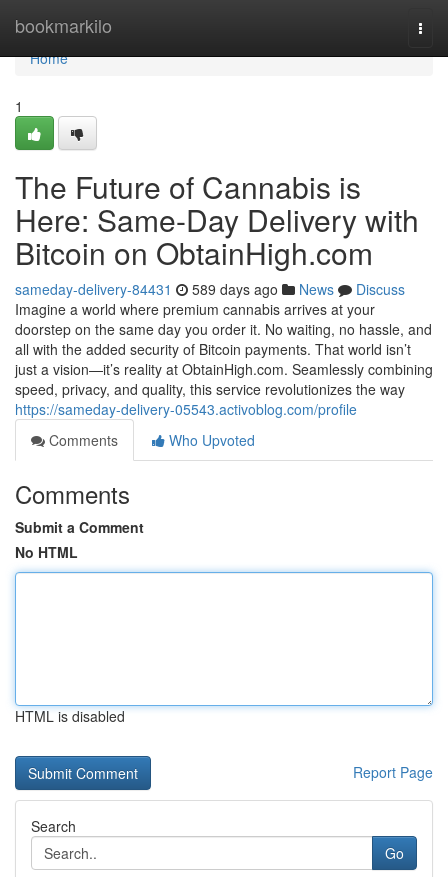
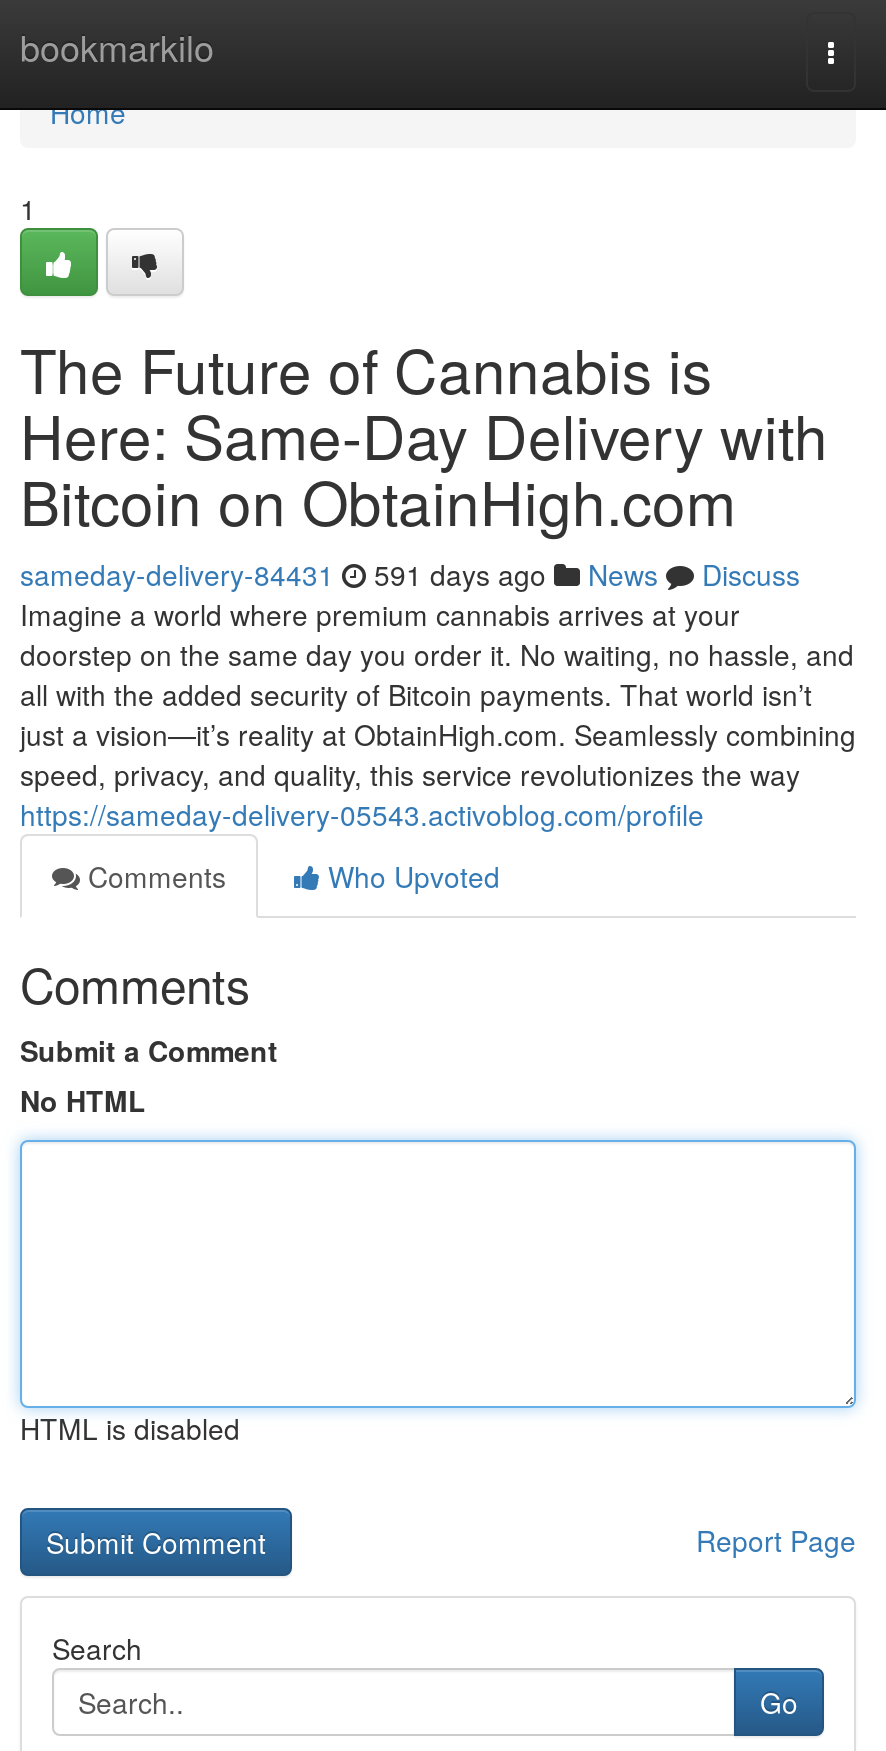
[15,279,405,299] sameday-delivery-84431 589 days ago News Discuss -> [20,554,800,594] sameday-delivery-84431 591 days ago News Discuss

